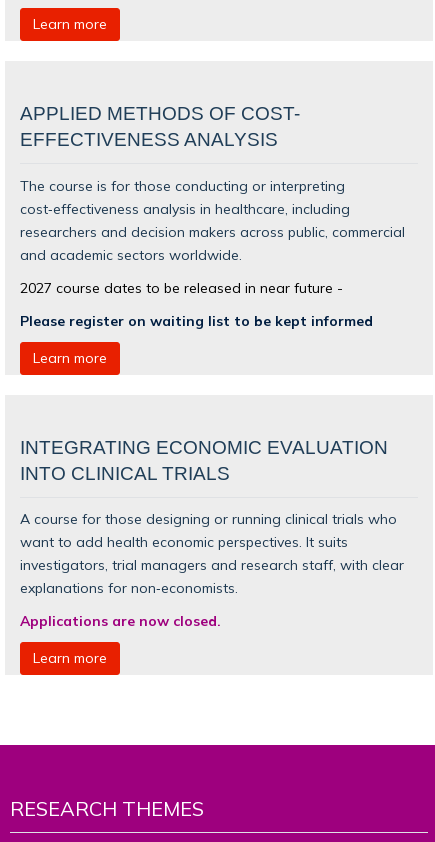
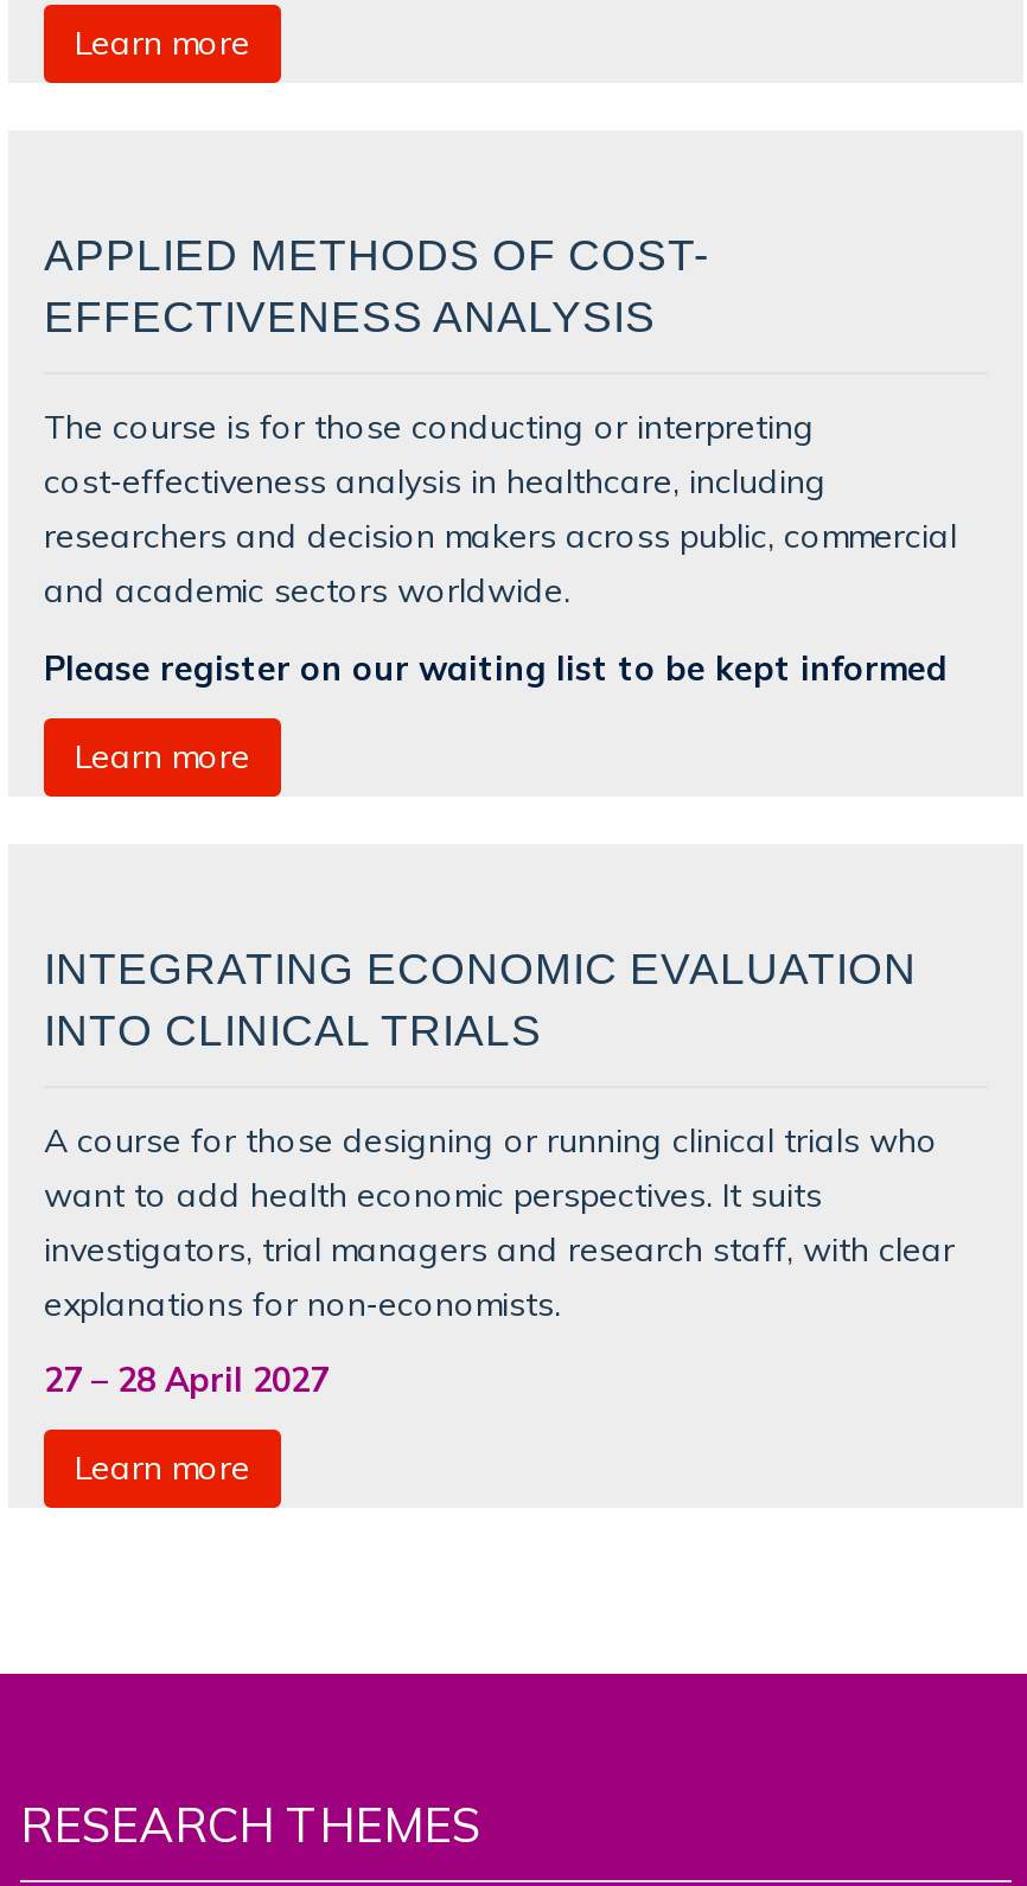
[20,278,373,328] 2027 course dates to be released in near future - | Please register on waiting list to be kept informed -> [44,646,948,686] Please register on our waiting list to be kept informed
[20,612,221,629] Applications are now closed. -> [44,1360,328,1400] 27 – 28 April 2027

